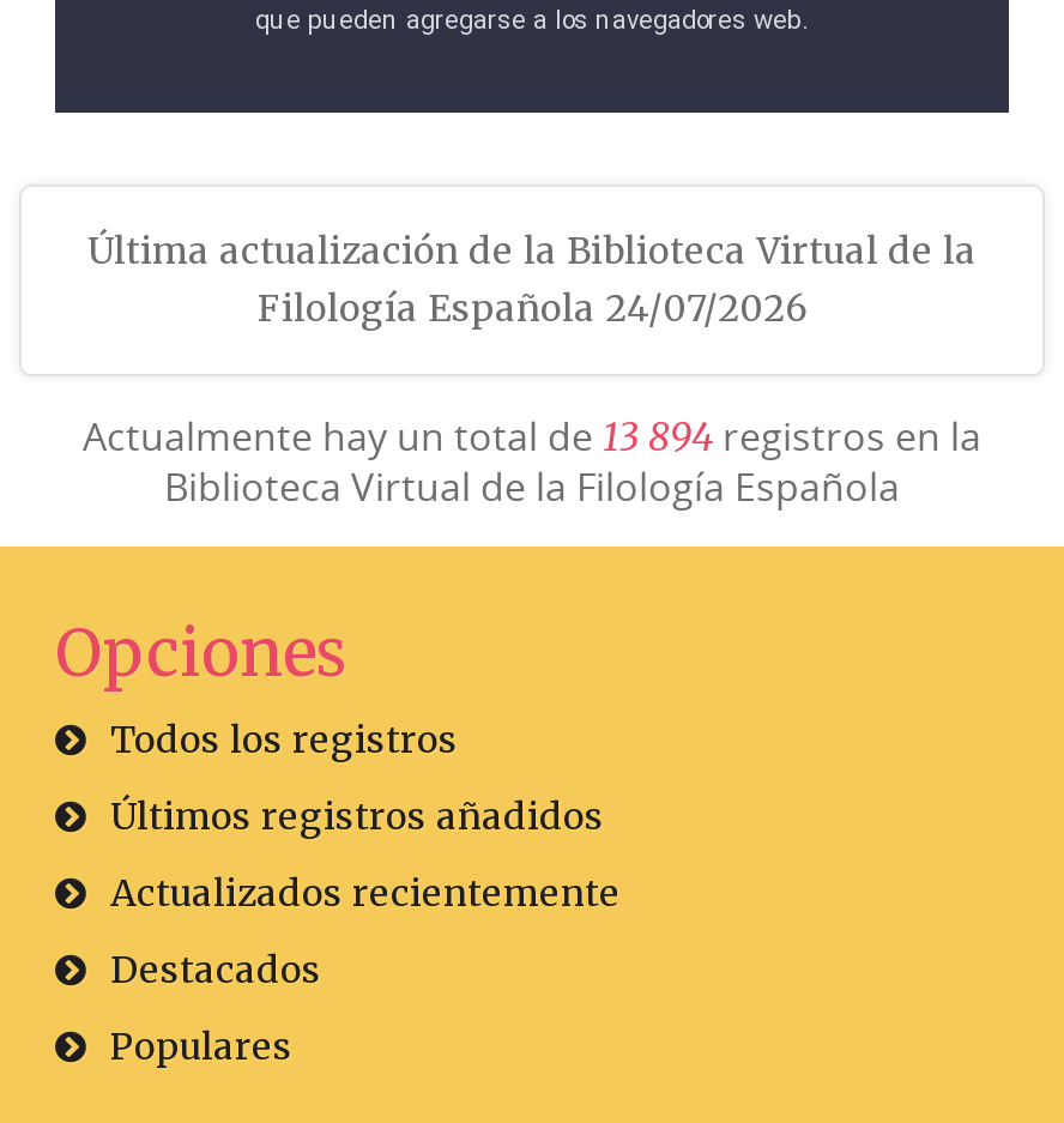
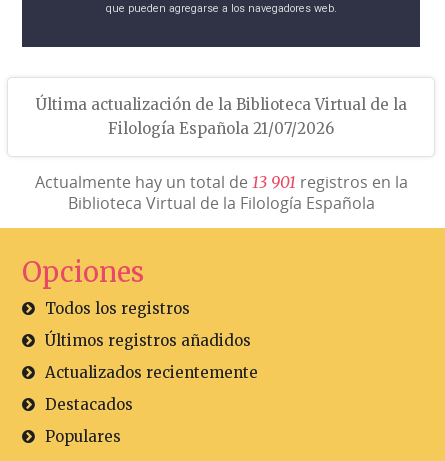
[258,286,806,331] Filología Española 24/07/2026 -> [108,119,334,138] Filología Española 21/07/2026
[83,410,981,463] Actualmente hay un total de 13 894 registros en la -> [34,171,407,193] Actualmente hay un total de 13 901 registros en la

